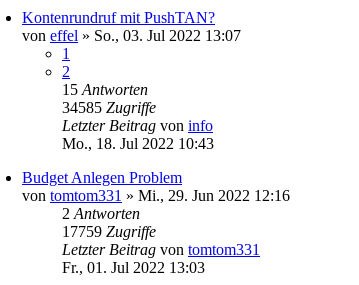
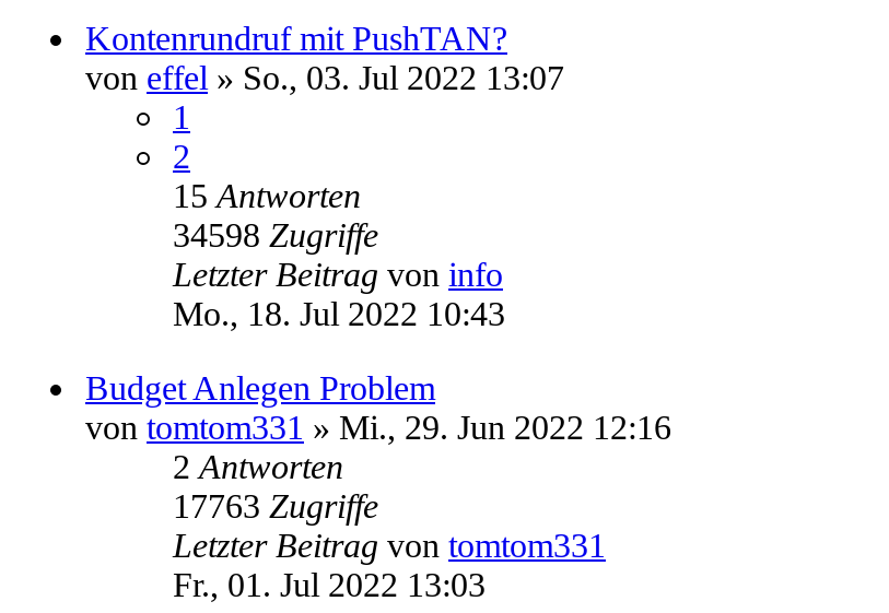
[62,99,156,116] 34585 Zugriffe -> [173,216,378,253] 34598 Zugriffe
[62,223,156,240] 17759 Zugriffe -> [173,487,378,524] 17763 Zugriffe

